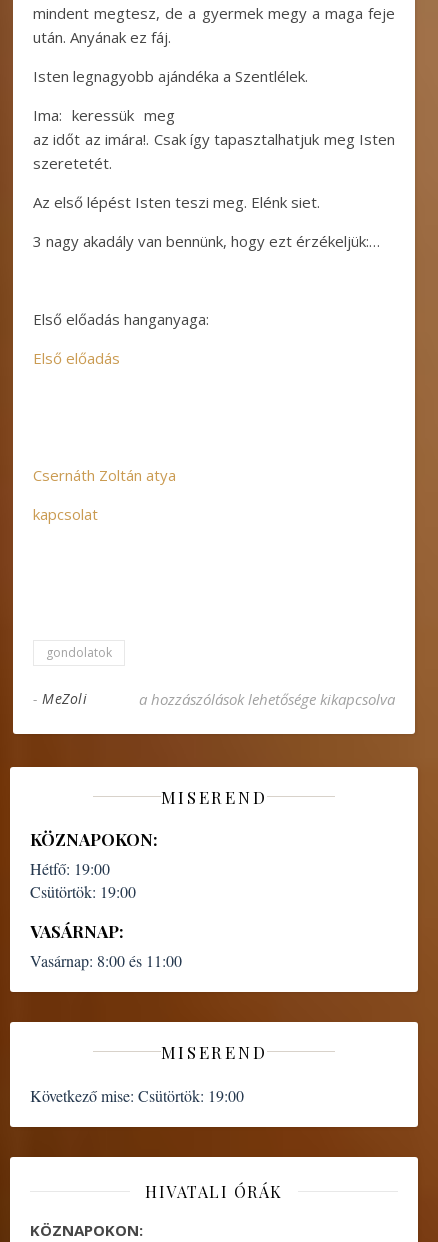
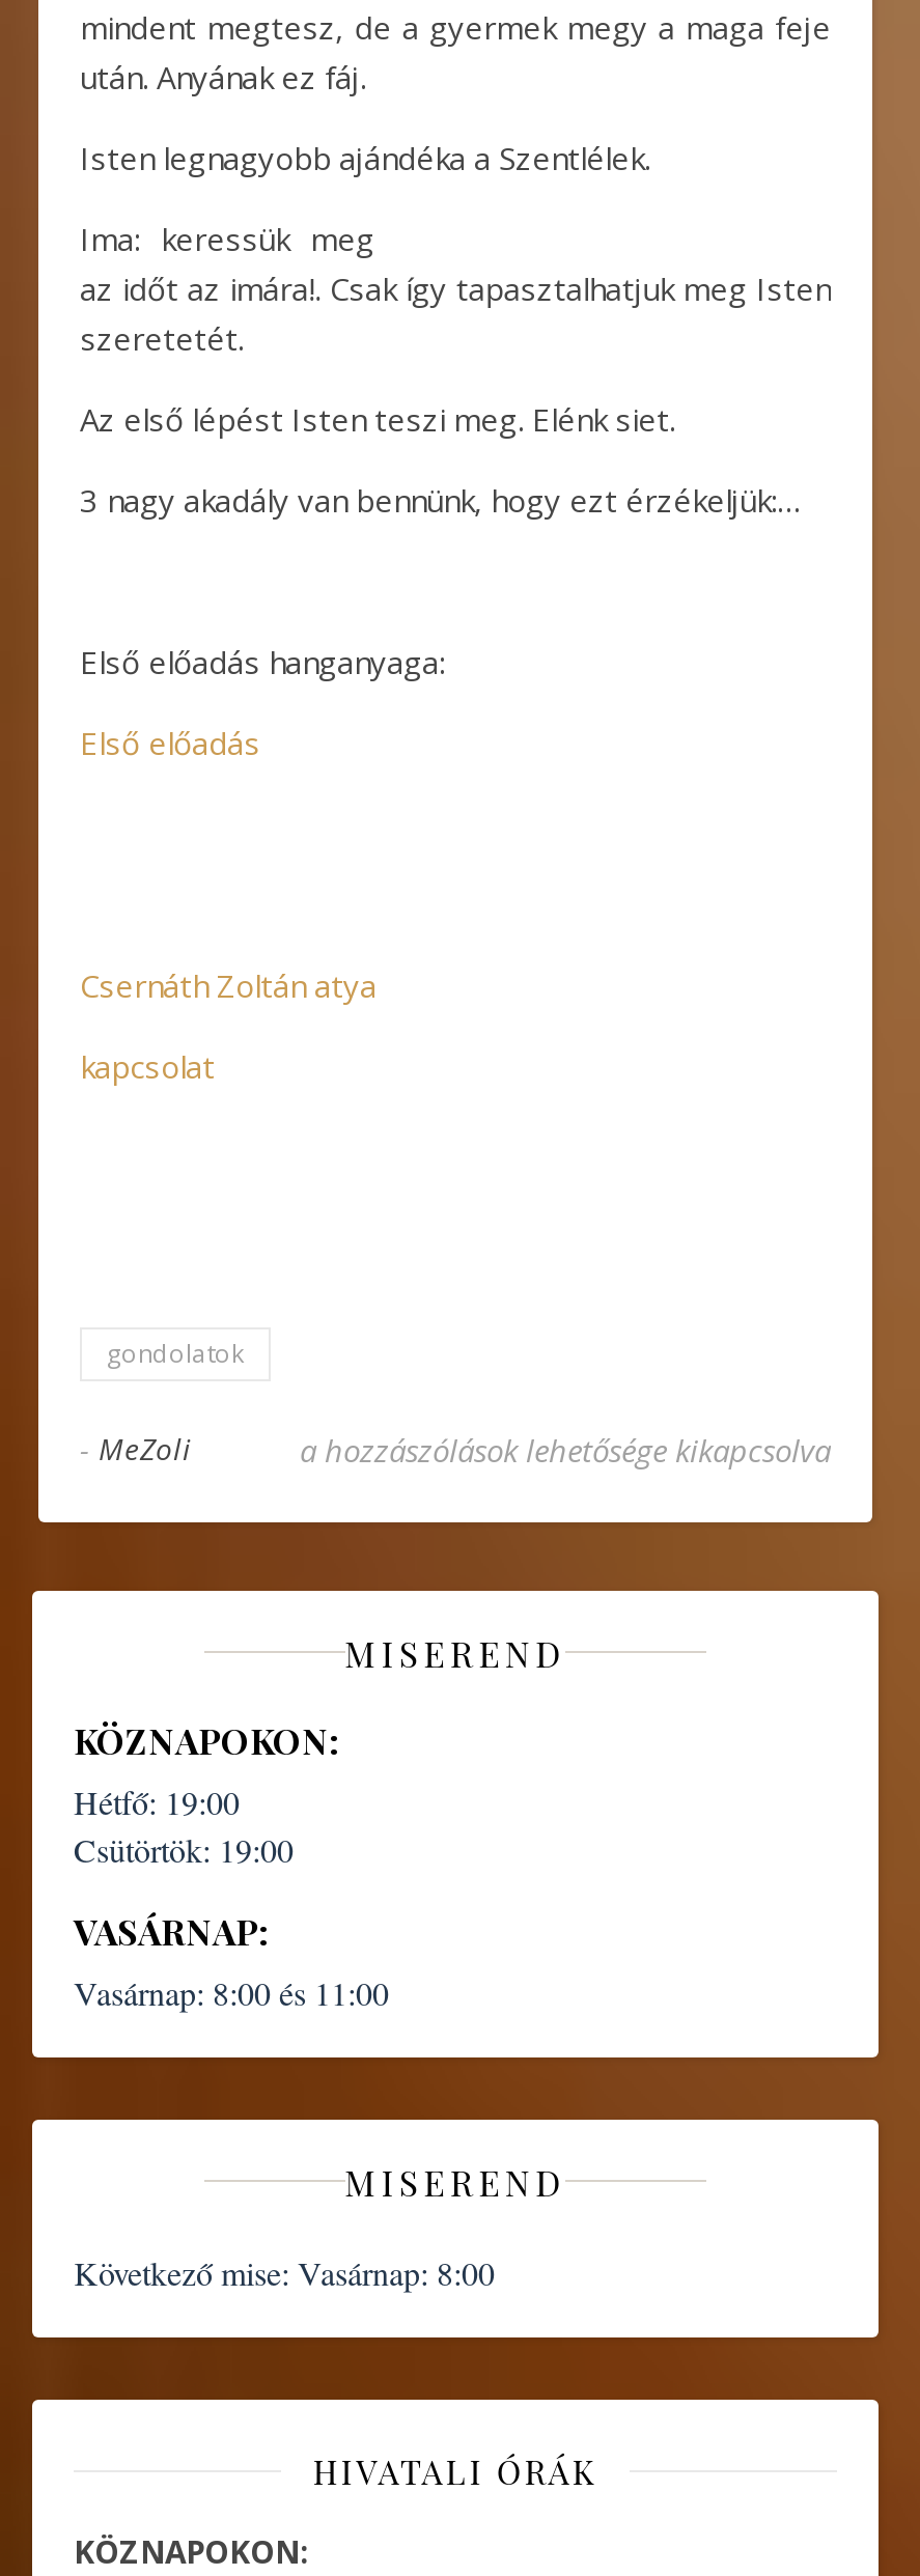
[30,1085,244,1106] Következő mise: Csütörtök: 19:00 -> [74,2250,495,2293] Következő mise: Vasárnap: 8:00

